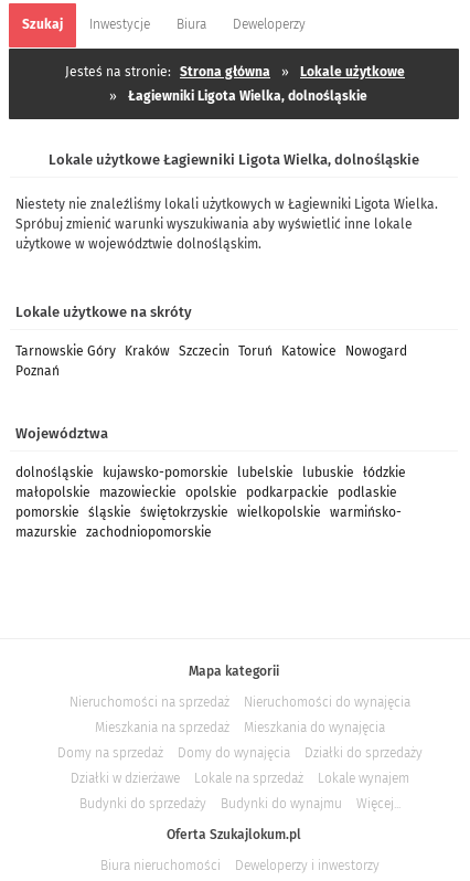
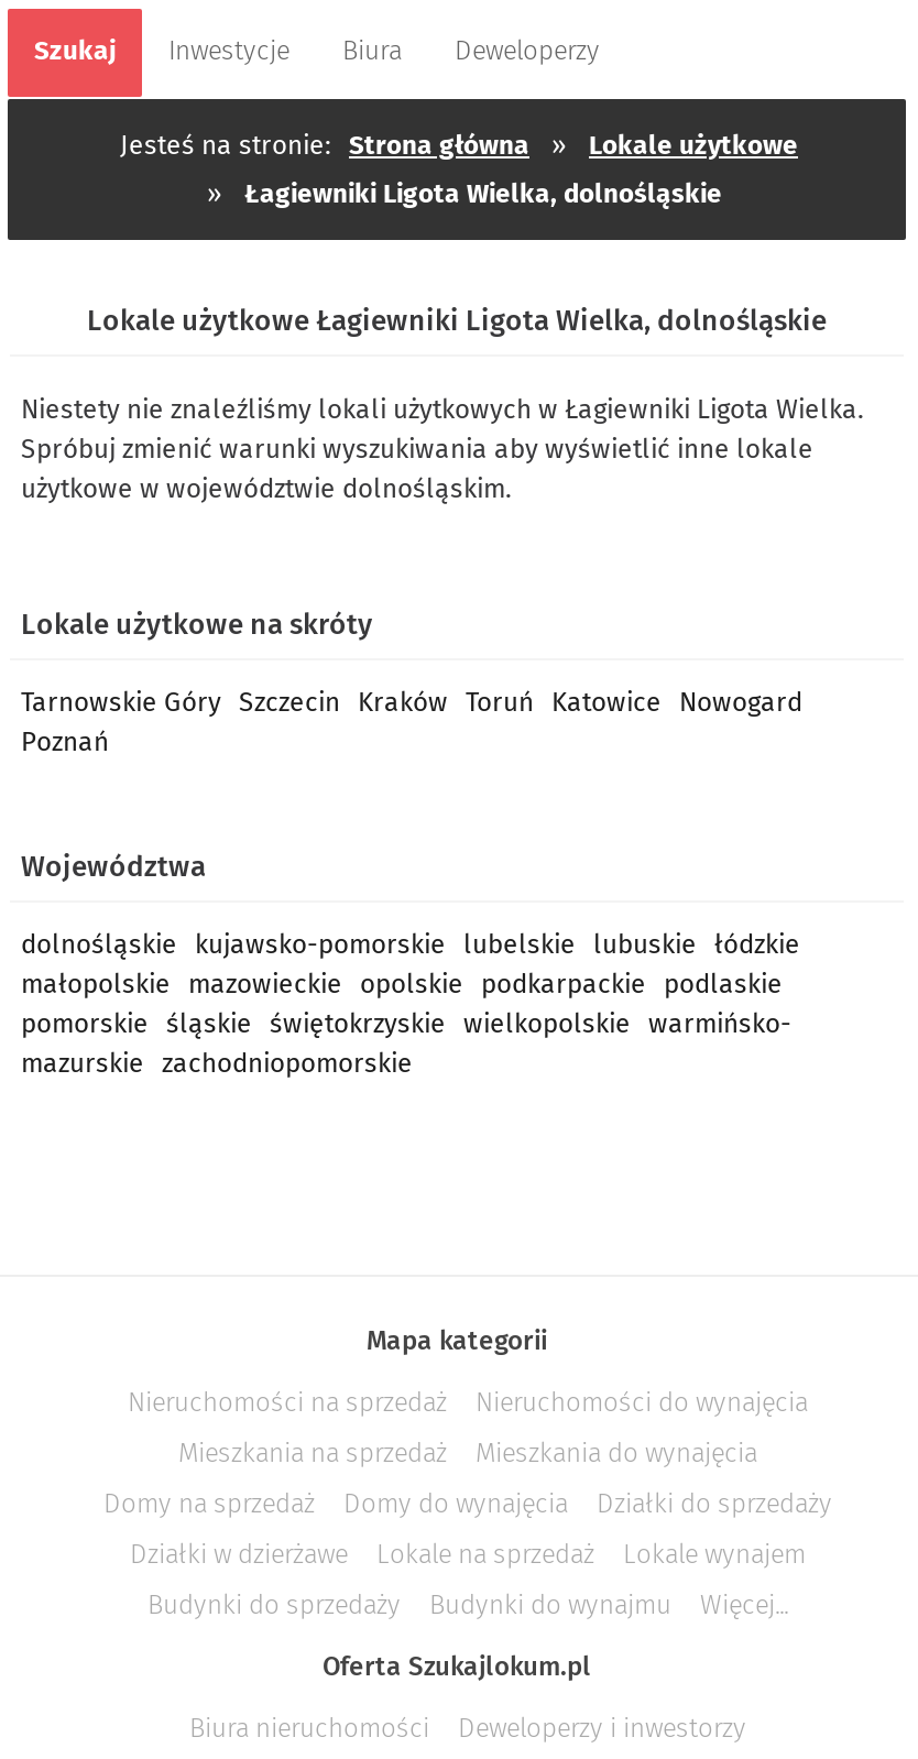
[15,343,407,359] Tarnowskie Góry Kraków Szczecin Toruń Katowice Nowogard -> [21,687,802,718] Tarnowskie Góry Szczecin Kraków Toruń Katowice Nowogard

